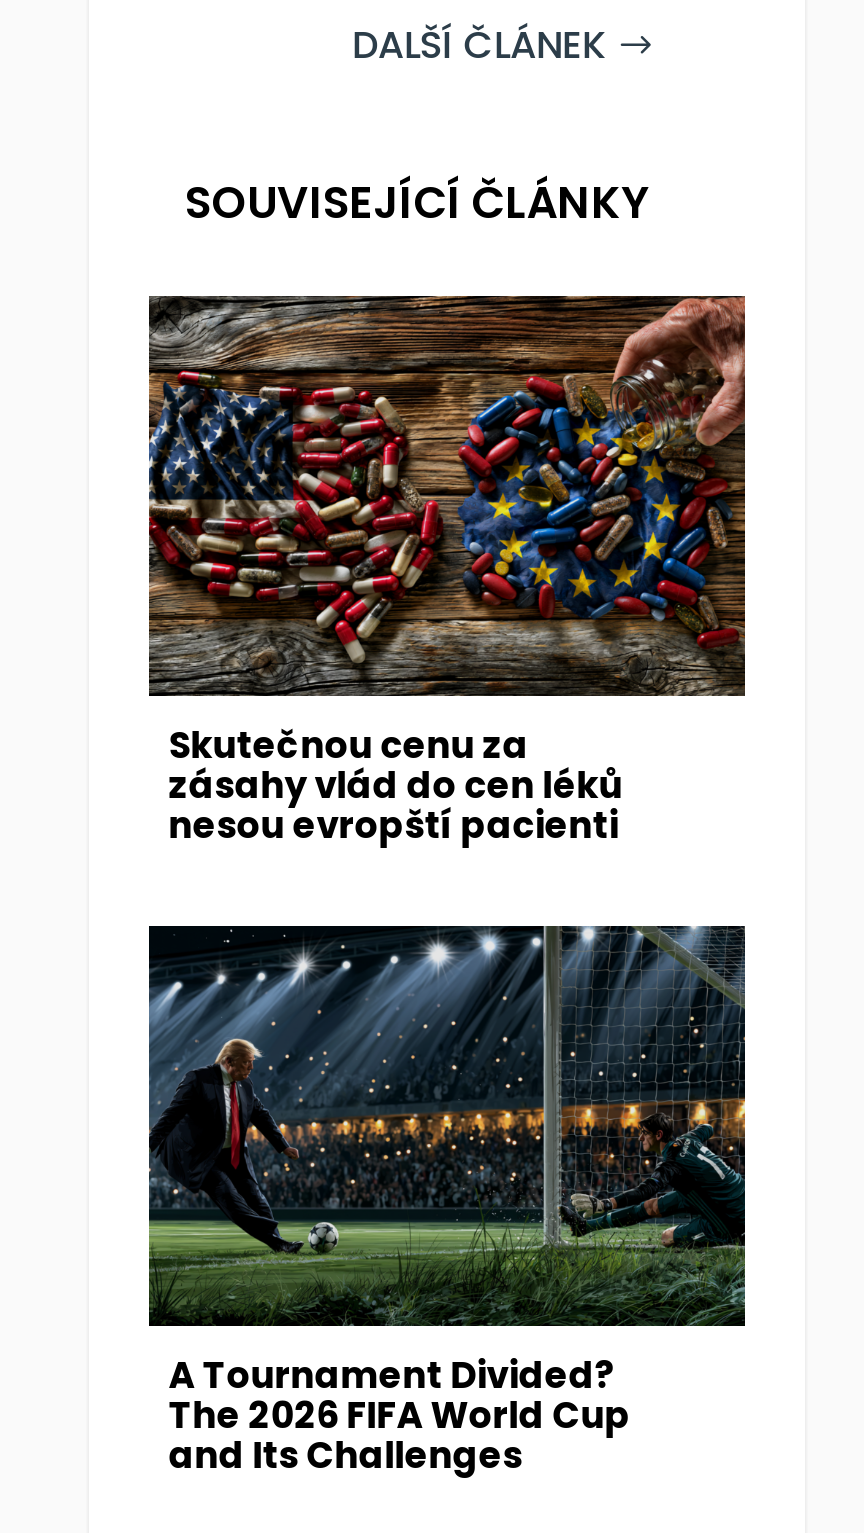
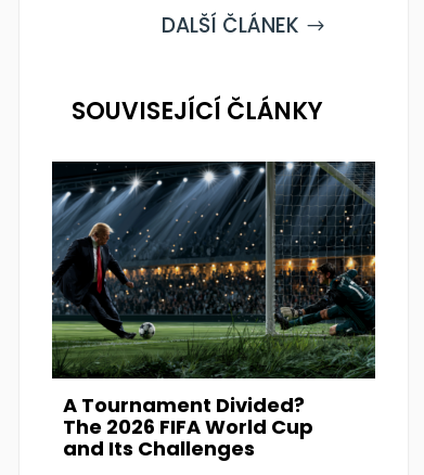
[147,294,747,850] [image] | Skutečnou cenu za | zásahy vlád do cen léků | nesou evropští pacienti -> none

